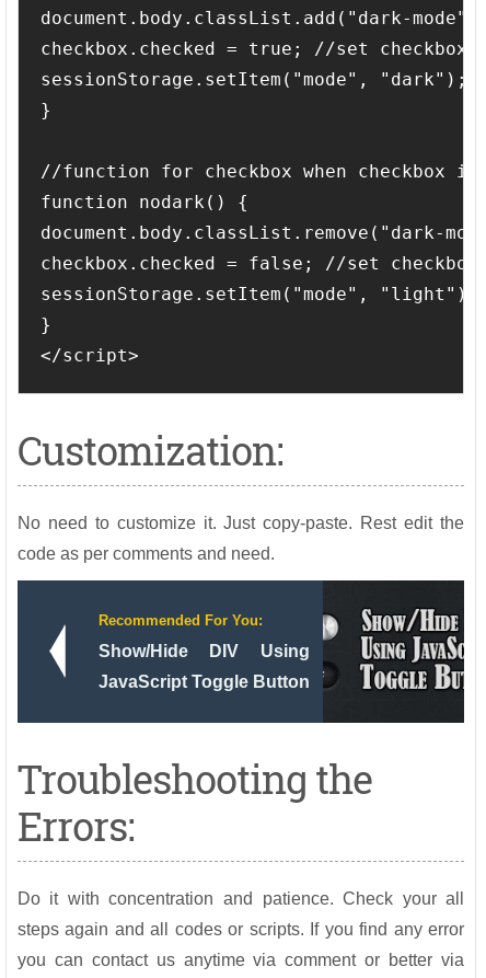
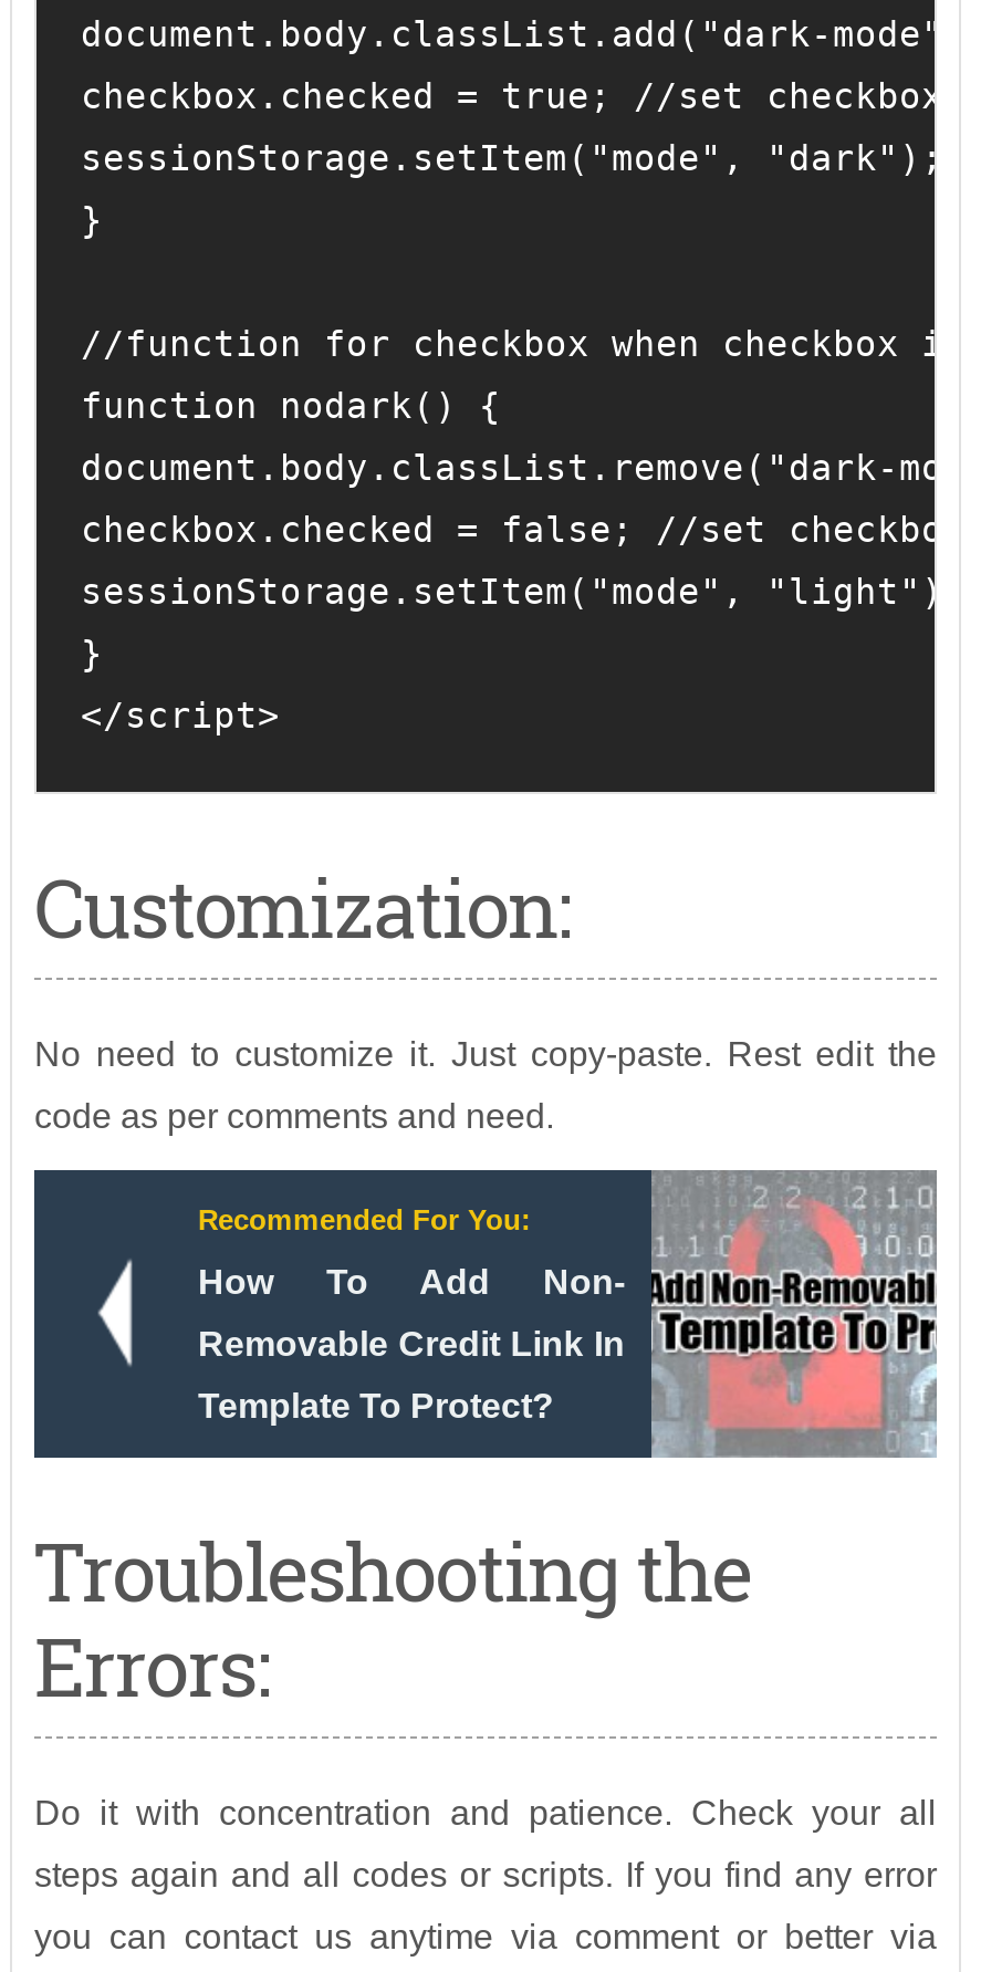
[99,580,464,723] [image] | Show/Hide DIV Using | JavaScript Toggle Button -> [198,1170,937,1458] [image] | How To Add Non- | Removable Credit Link In | Template To Protect?

